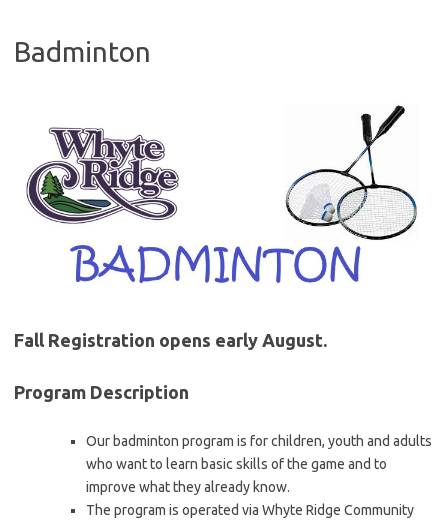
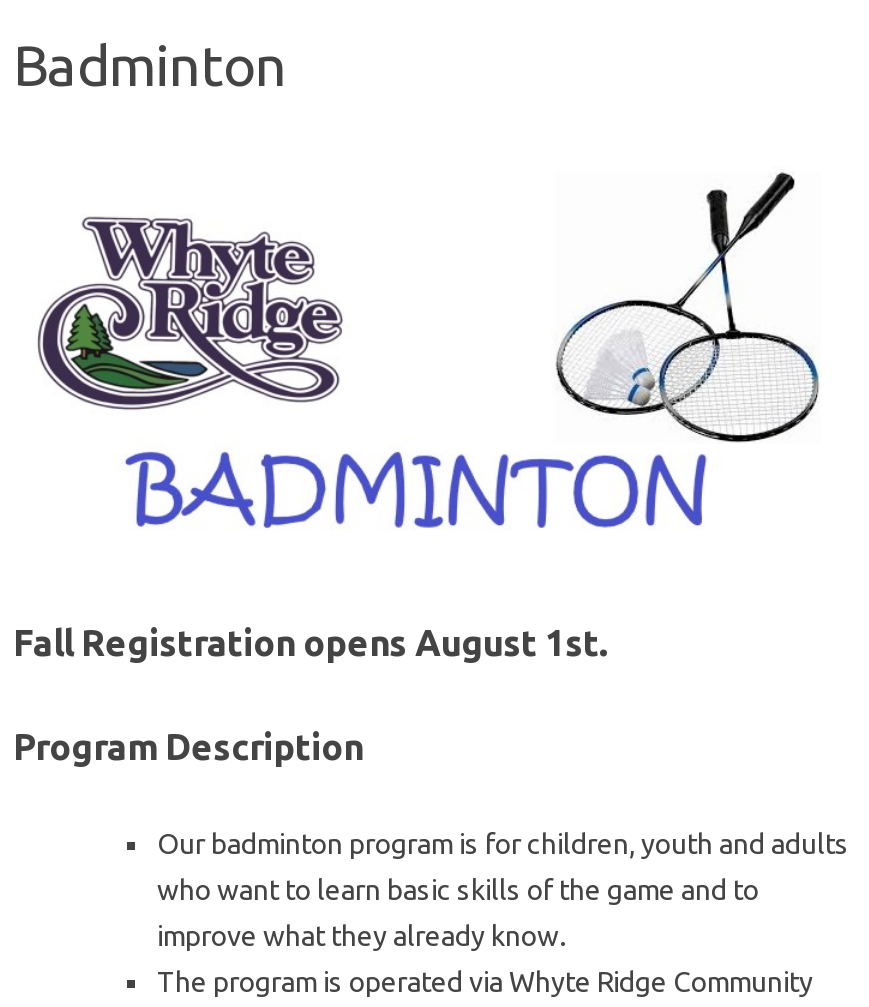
[14,330,327,350] Fall Registration opens early August. -> [13,622,607,662] Fall Registration opens August 1st.

